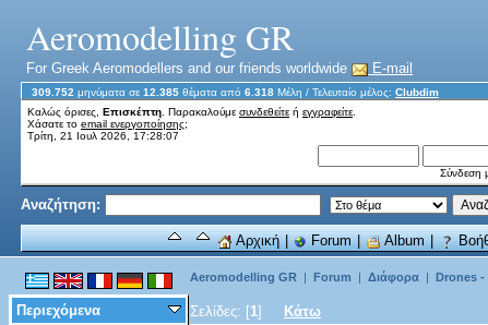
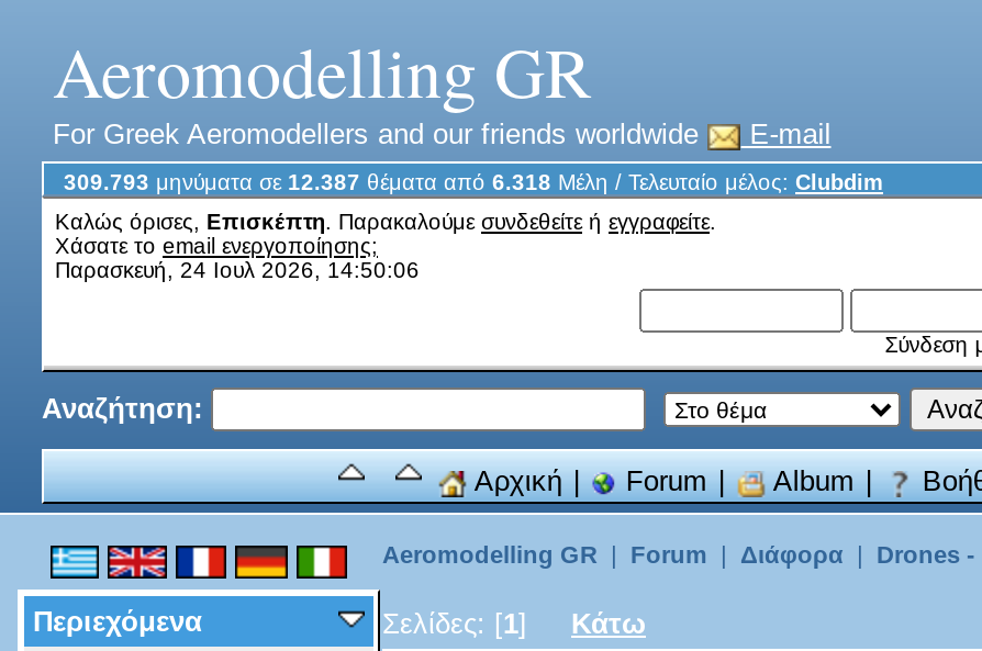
[32,86,439,98] 309.752 μηνύματα σε 12.385 θέματα από 6.318 Μέλη / Τελευταίο μέλος: Clubdim -> [64,170,883,194] 309.793 μηνύματα σε 12.387 θέματα από 6.318 Μέλη / Τελευταίο μέλος: Clubdim
[27,130,179,142] Τρίτη, 21 Ιουλ 2026, 17:28:07 -> [55,258,420,282] Παρασκευή, 24 Ιουλ 2026, 14:50:06

